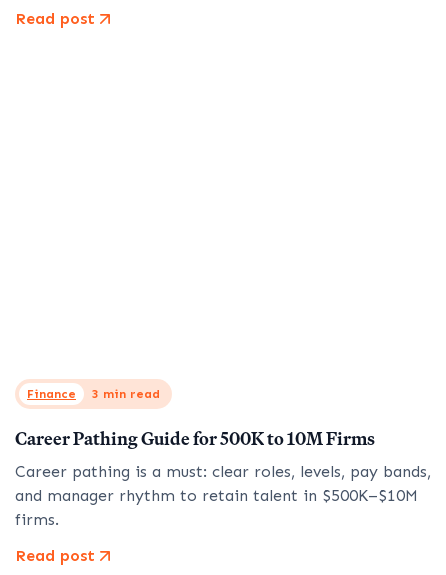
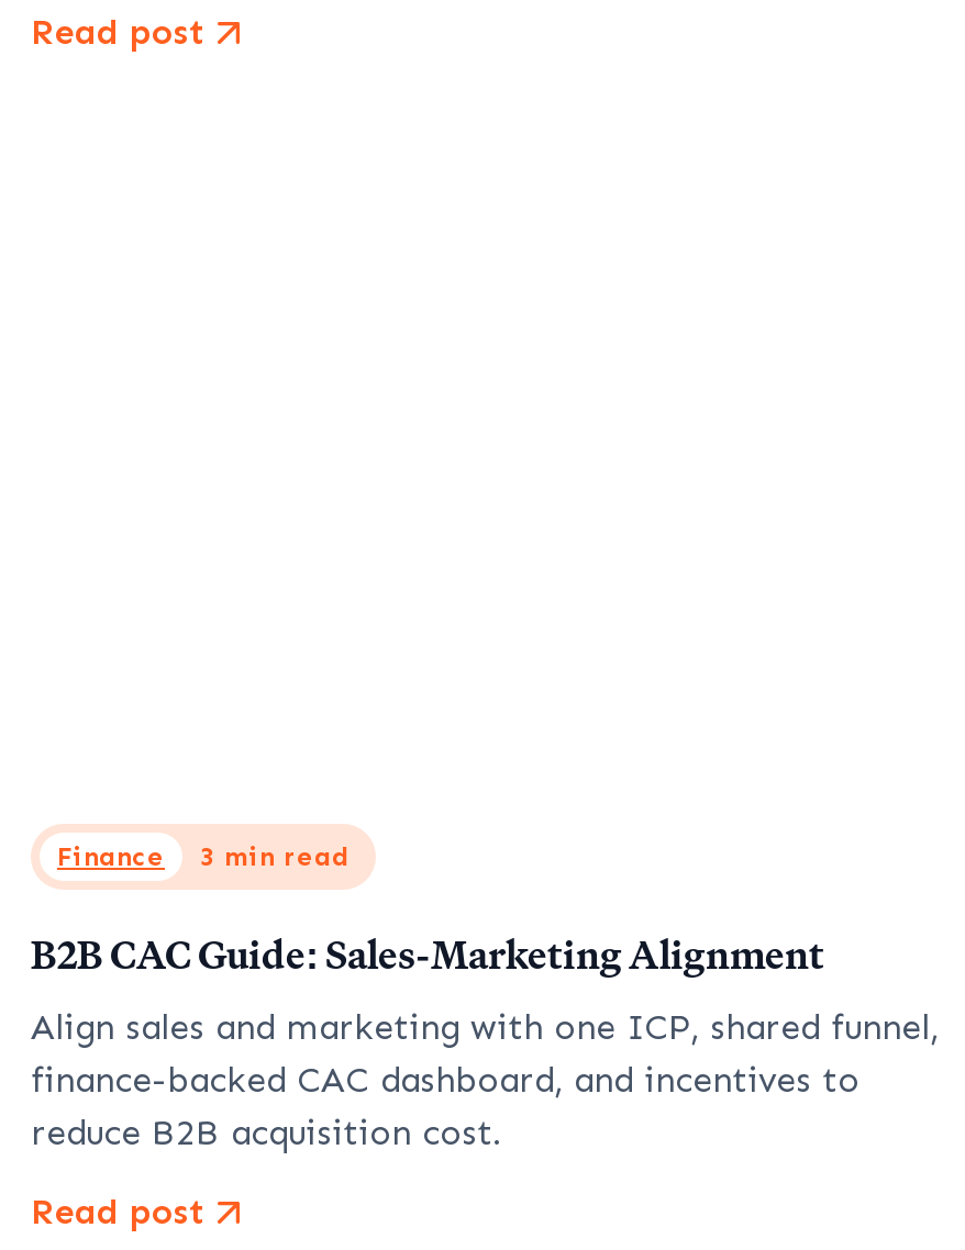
[15,427,375,450] Career Pathing Guide for 500K to 10M Firms -> [31,929,824,979] B2B CAC Guide: Sales-Marketing Alignment
[15,462,431,529] Career pathing is a must: clear roles, levels, pay bands, | and manager rhythm to retain talent in $500K–$10M | firms. -> [31,1006,939,1153] Align sales and marketing with one ICP, shared funnel, | finance-backed CAC dashboard, and incentives to | reduce B2B acquisition cost.

